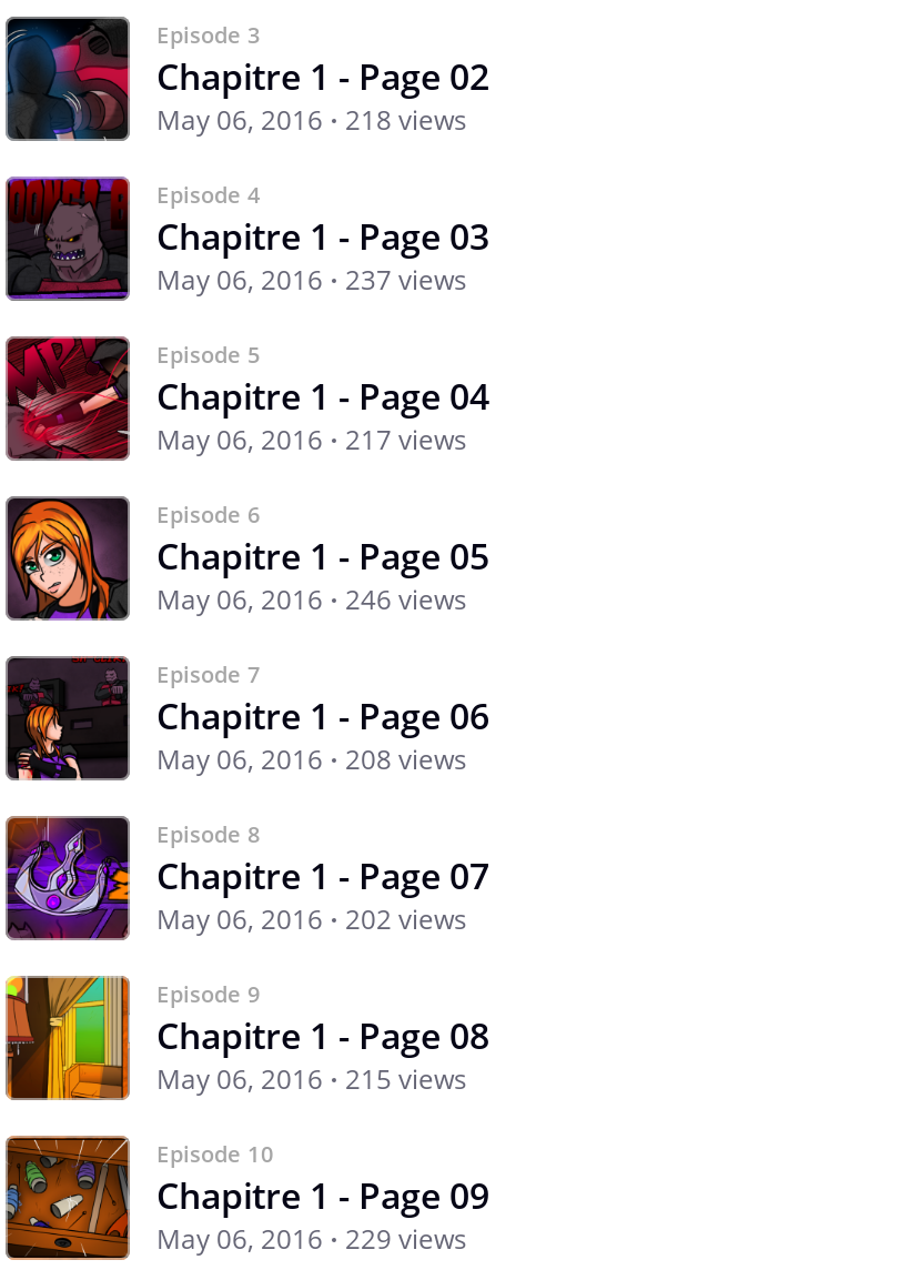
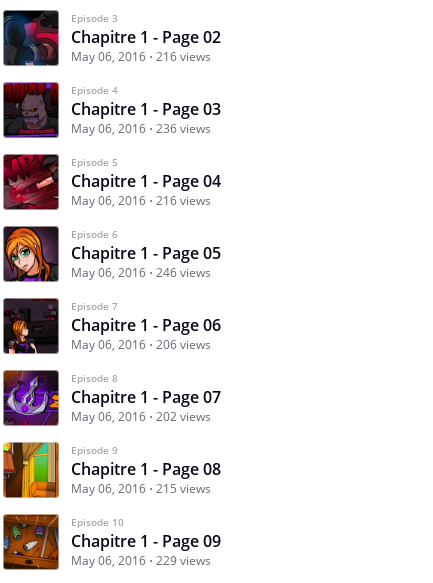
[156,102,467,139] May 06, 2016 218 views -> [71,48,211,65] May 06, 2016 216 views
[156,262,467,299] May 06, 2016 237 views -> [71,120,211,137] May 06, 2016 236 views
[156,421,467,459] May 06, 2016 217 views -> [71,192,211,209] May 06, 2016 216 views
[156,741,467,779] May 06, 2016 208 views -> [71,336,211,353] May 06, 2016 206 views

